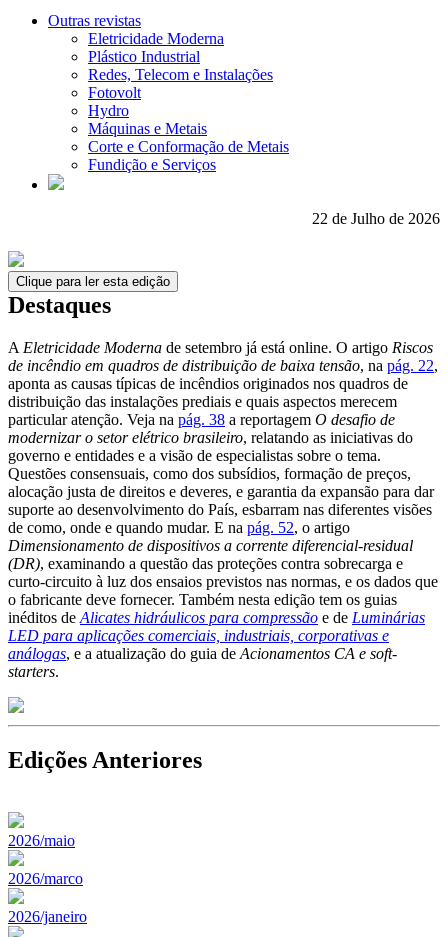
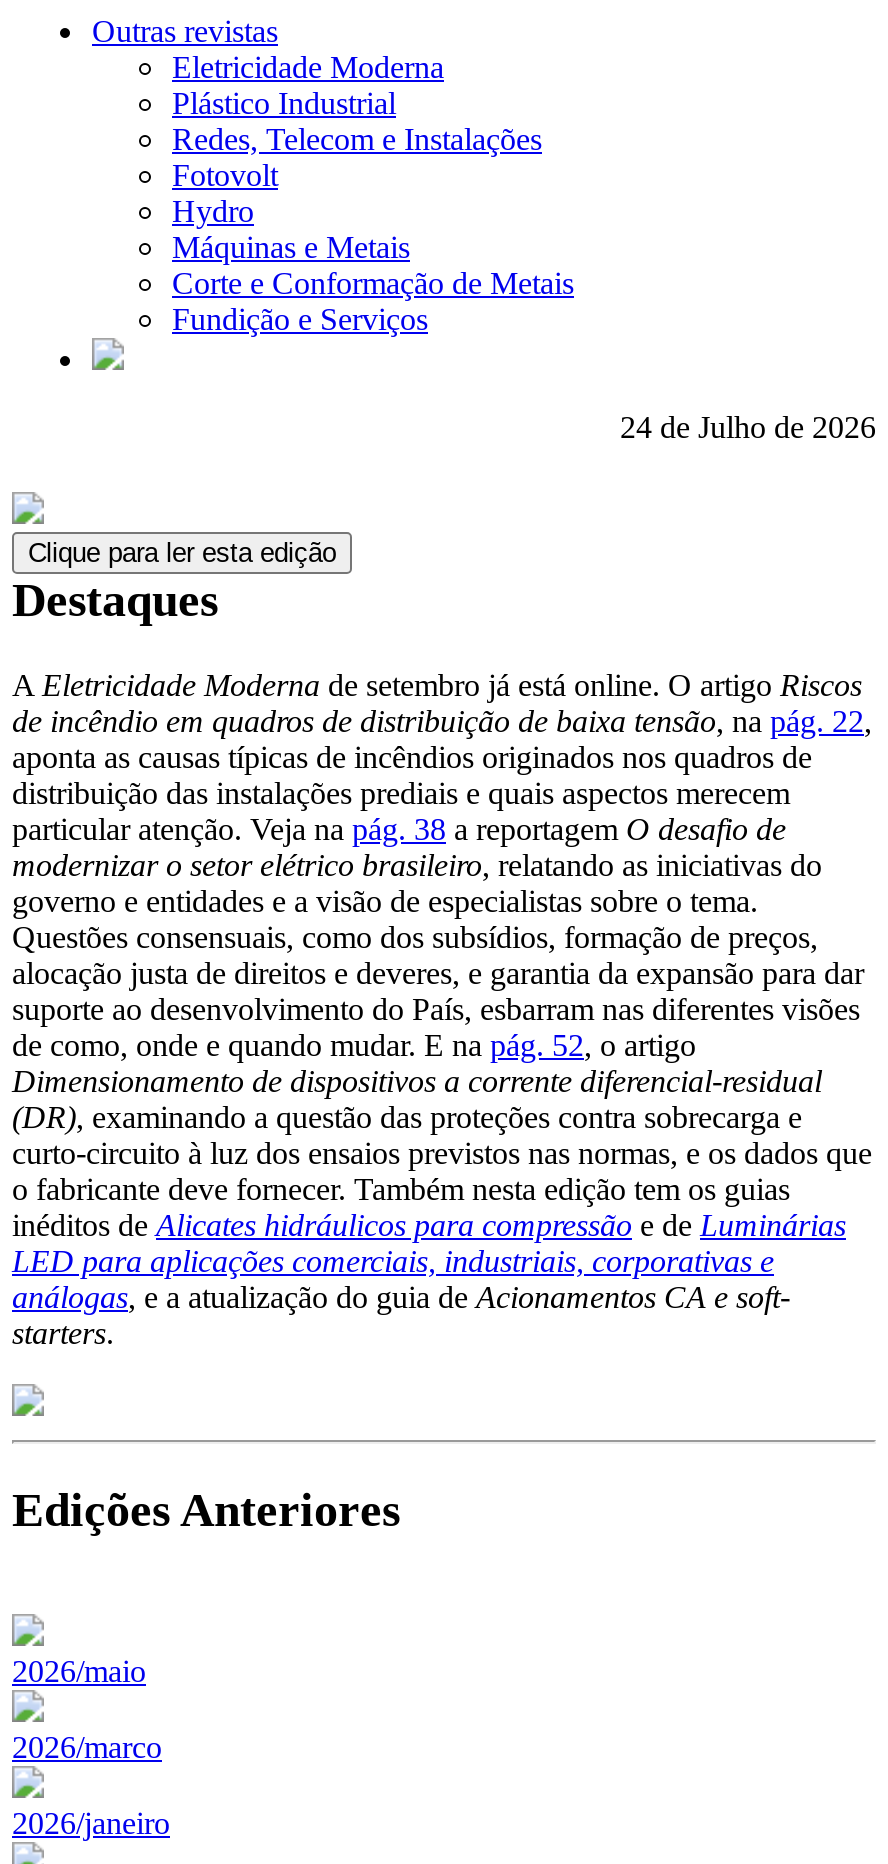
[312,210,440,227] 22 de Julho de 2026 -> [620,410,876,444] 24 de Julho de 2026

